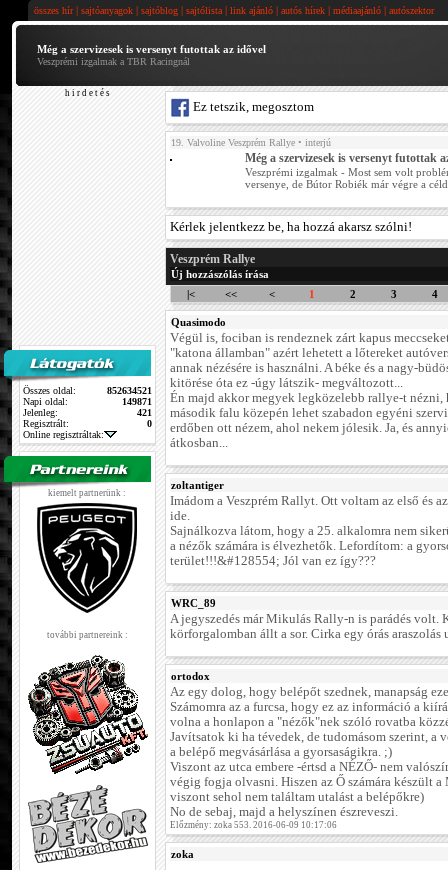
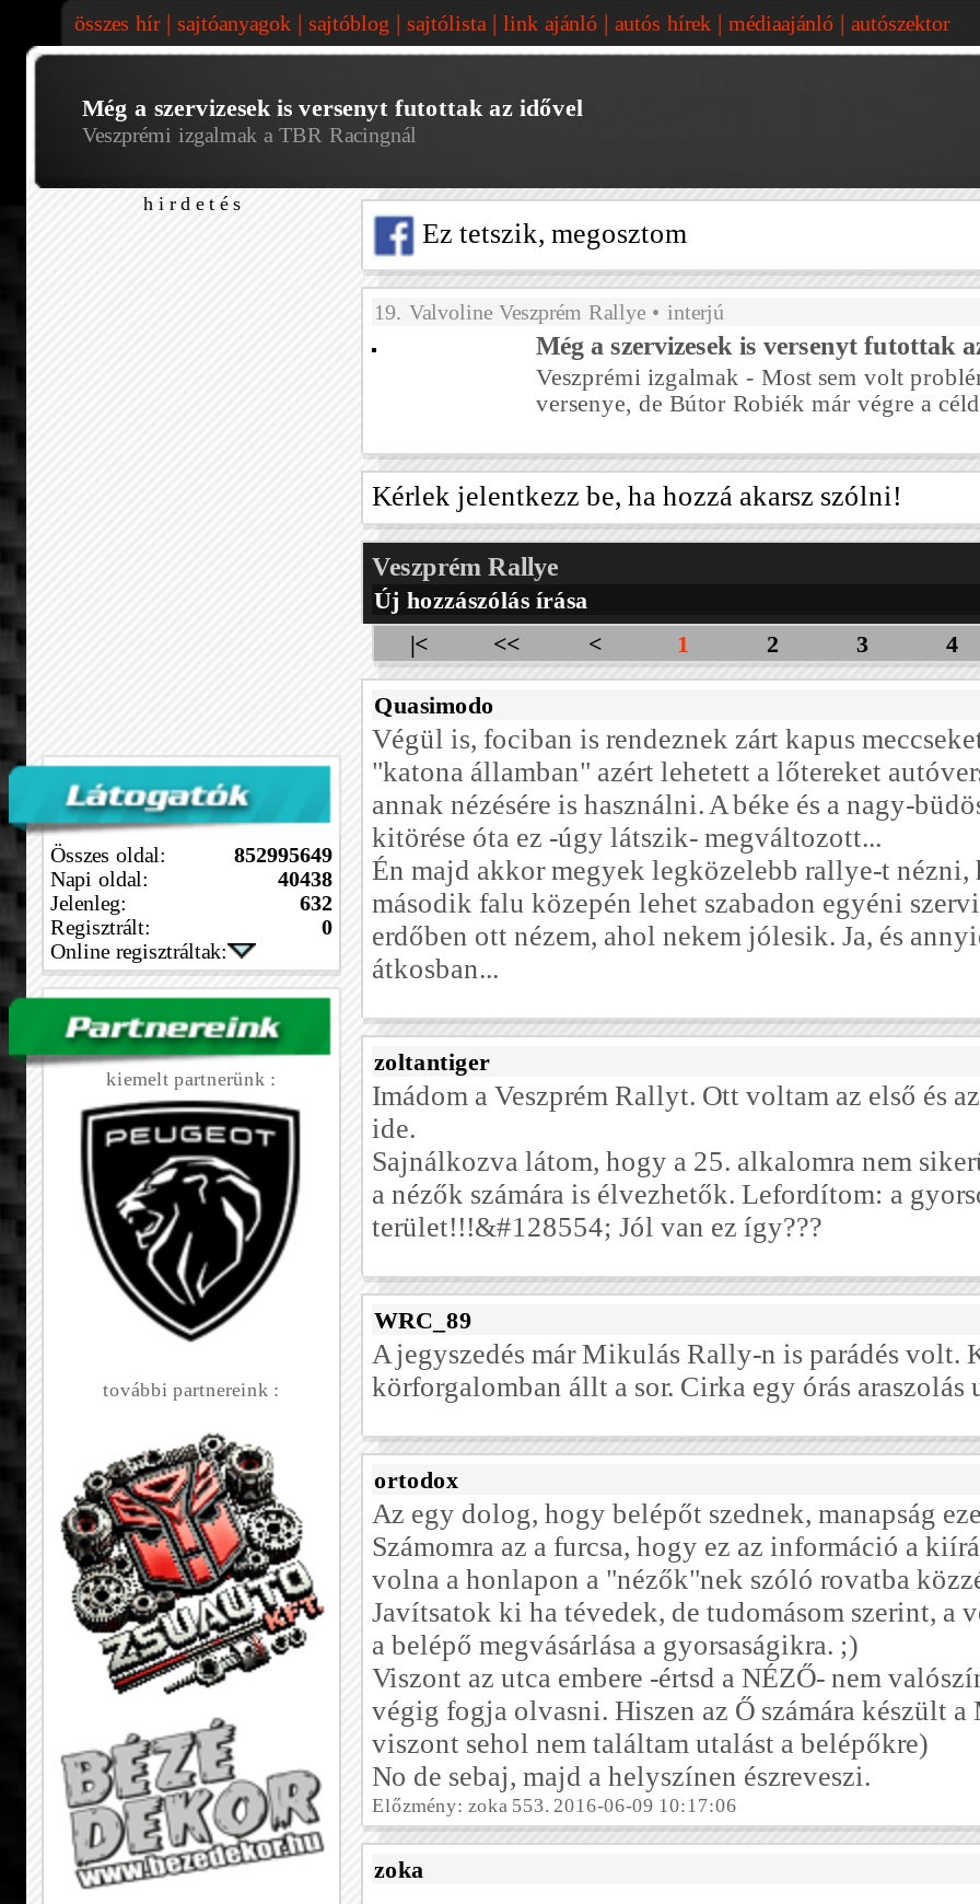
[107,385,152,396] 852634521 -> [234,843,332,867] 852995649
[122,396,152,407] 149871 -> [278,867,332,891] 40438
[137,407,152,418] 421 -> [300,891,332,915] 632

